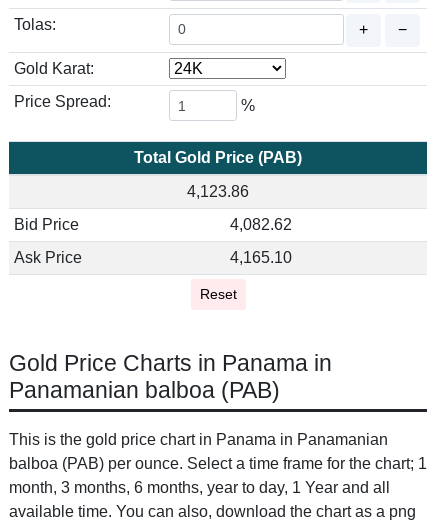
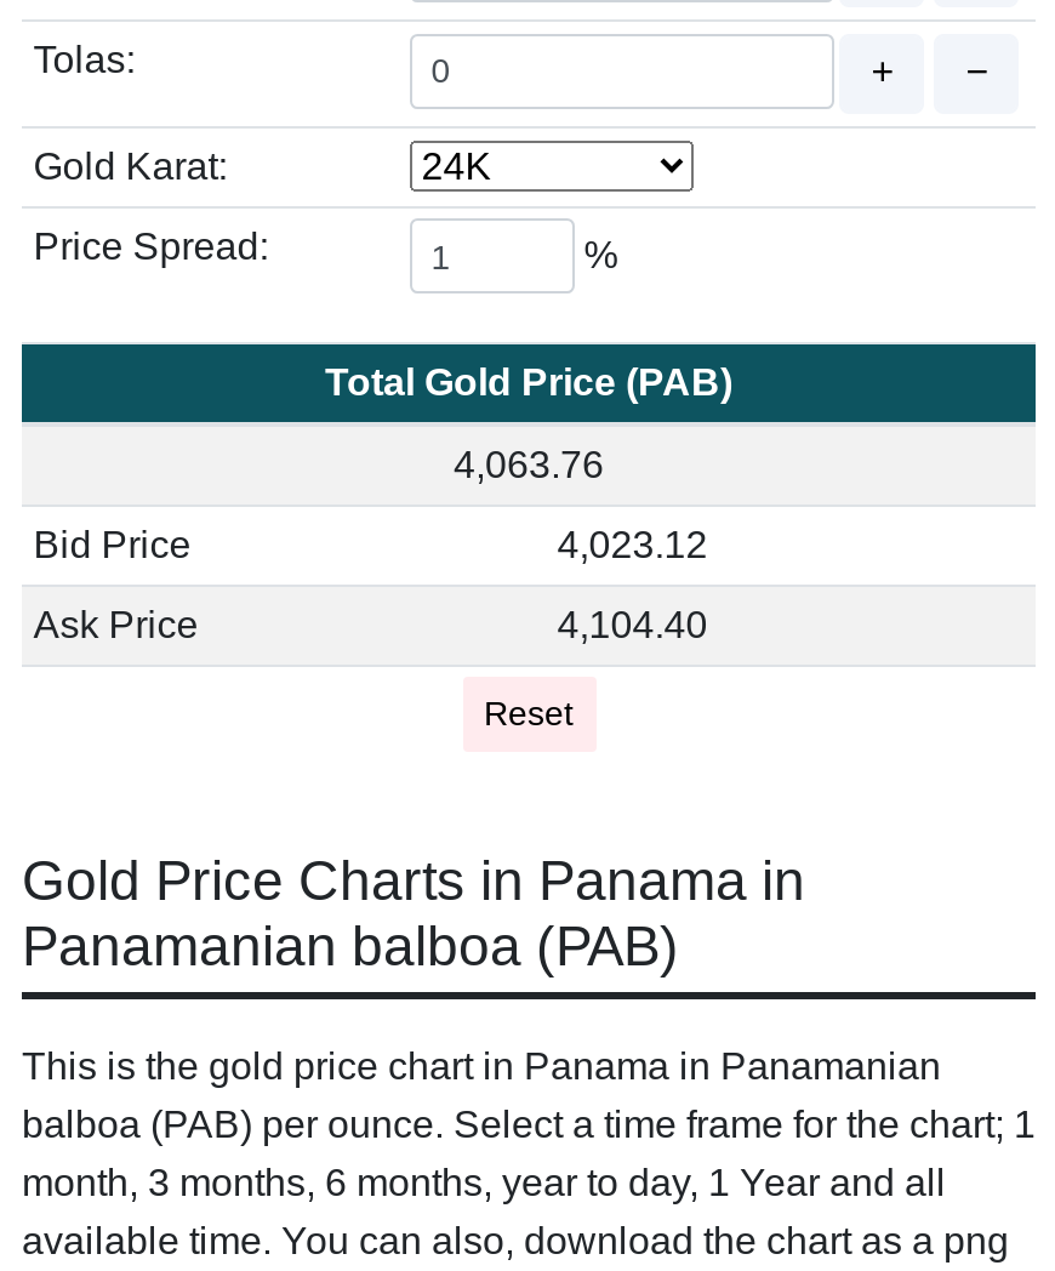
[187,183,249,200] 4,123.86 -> [454,444,604,485] 4,063.76
[230,216,292,233] 4,082.62 -> [557,524,708,565] 4,023.12
[230,249,292,266] 4,165.10 -> [557,604,708,645] 4,104.40

